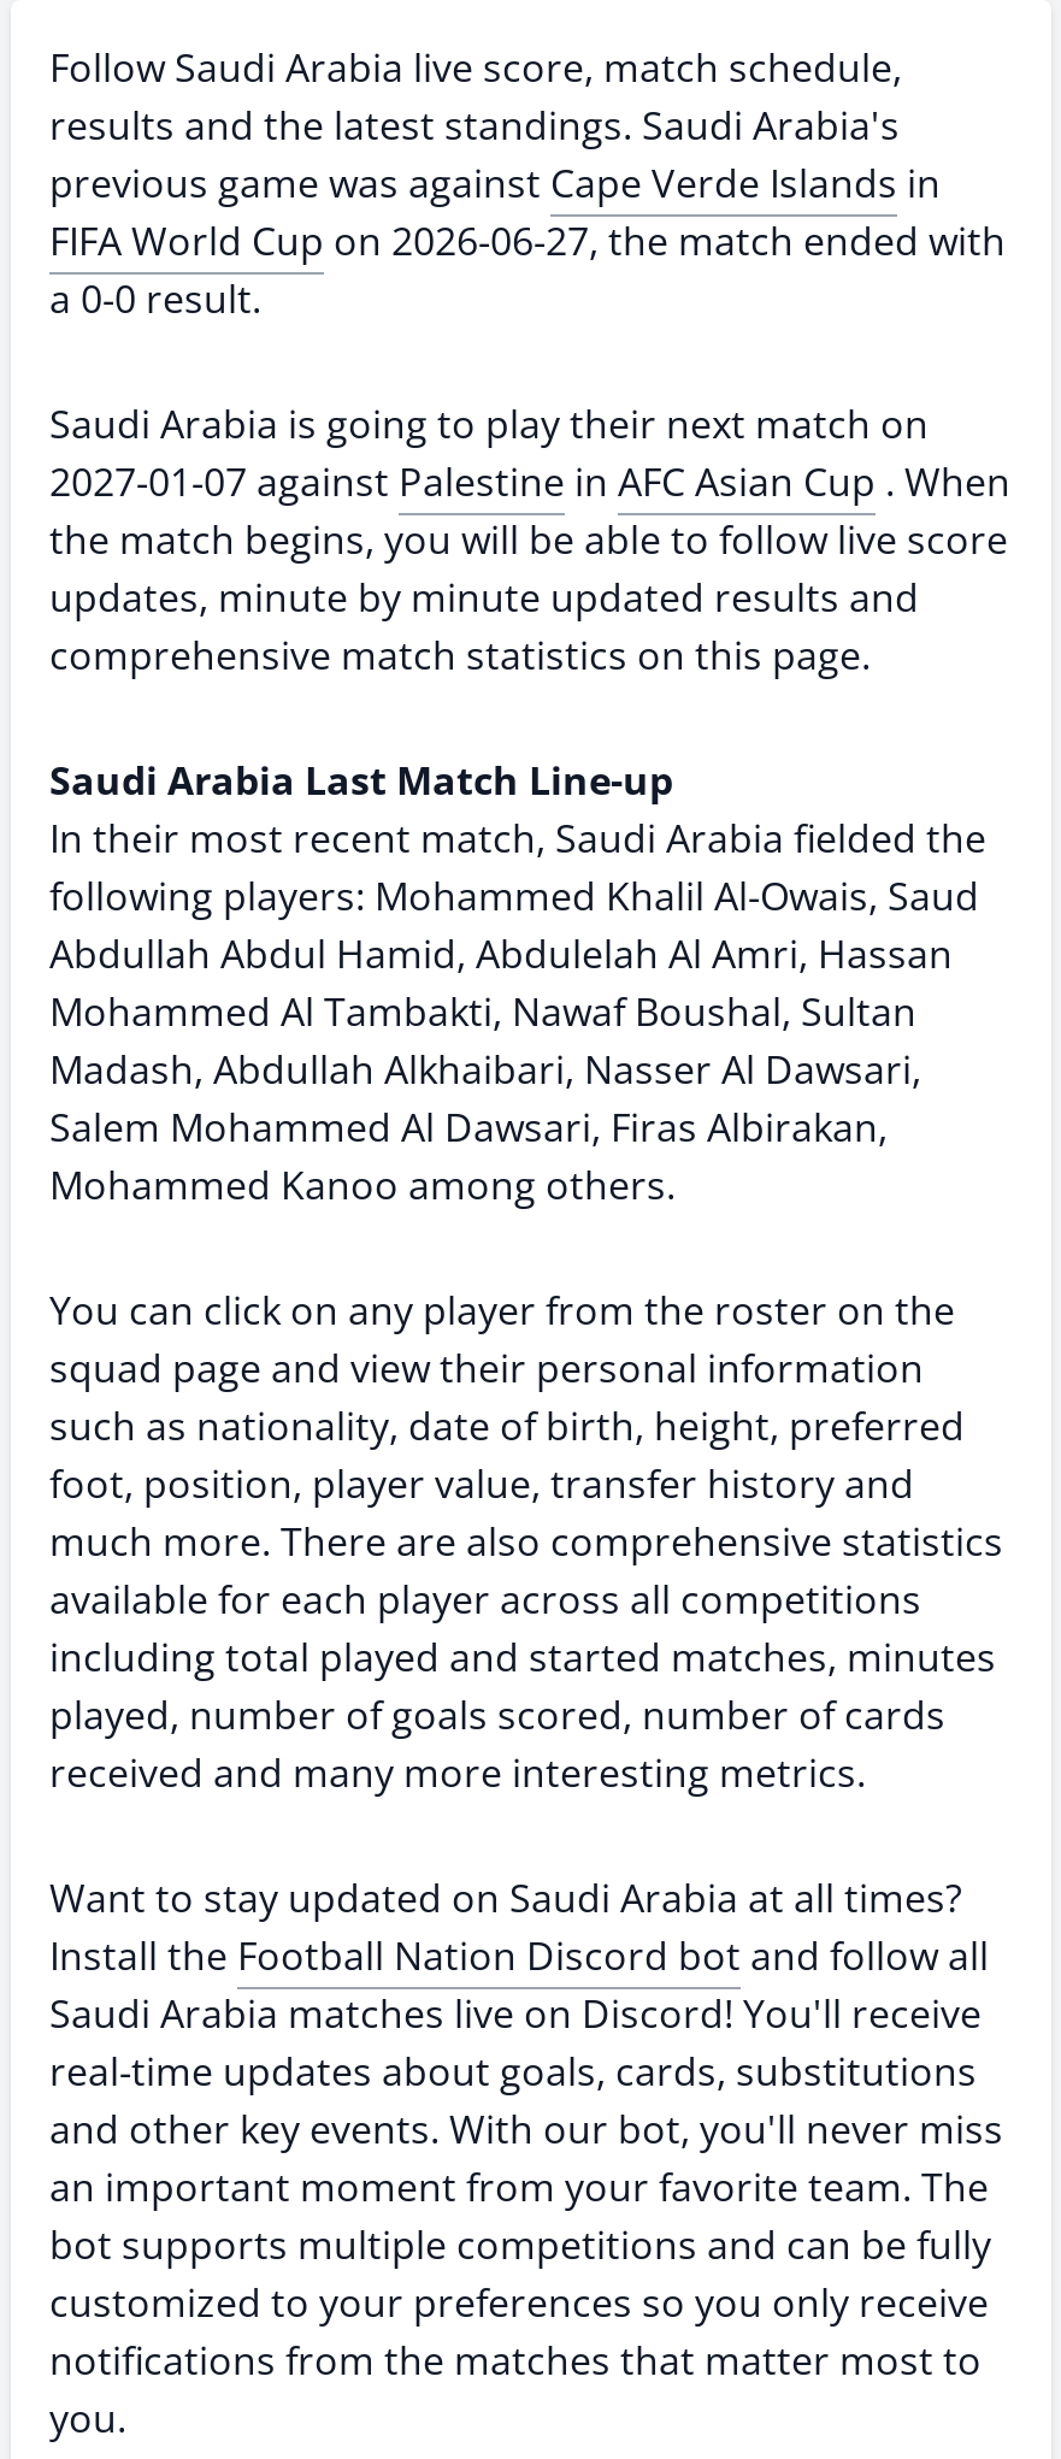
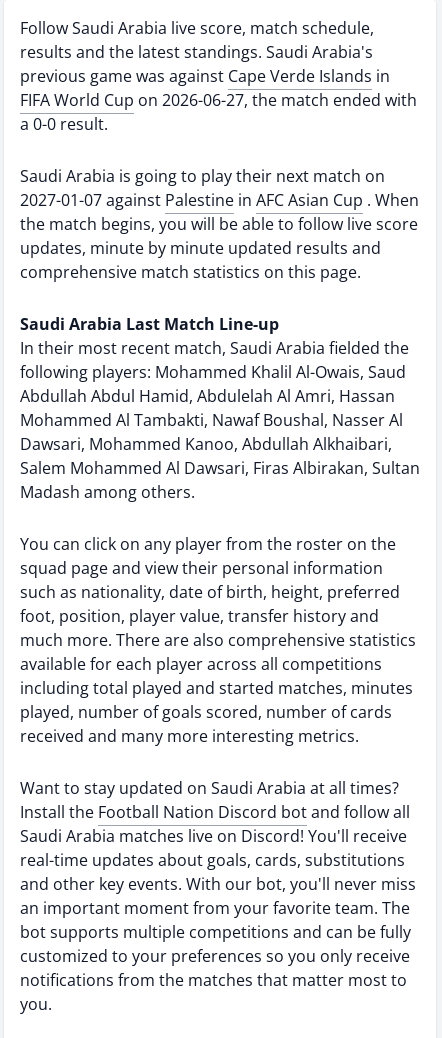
[49,985,921,1211] Mohammed Al Tambakti, Nawaf Boushal, Sultan | Madash, Abdullah Alkhaibari, Nasser Al Dawsari, | Salem Mohammed Al Dawsari, Firas Albirakan, | Mohammed Kanoo among others. -> [20,409,420,503] Mohammed Al Tambakti, Nawaf Boushal, Nasser Al | Dawsari, Mohammed Kanoo, Abdullah Alkhaibari, | Salem Mohammed Al Dawsari, Firas Albirakan, Sultan | Madash among others.

